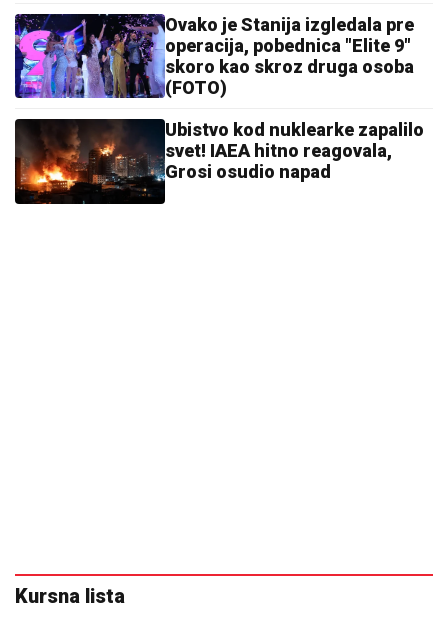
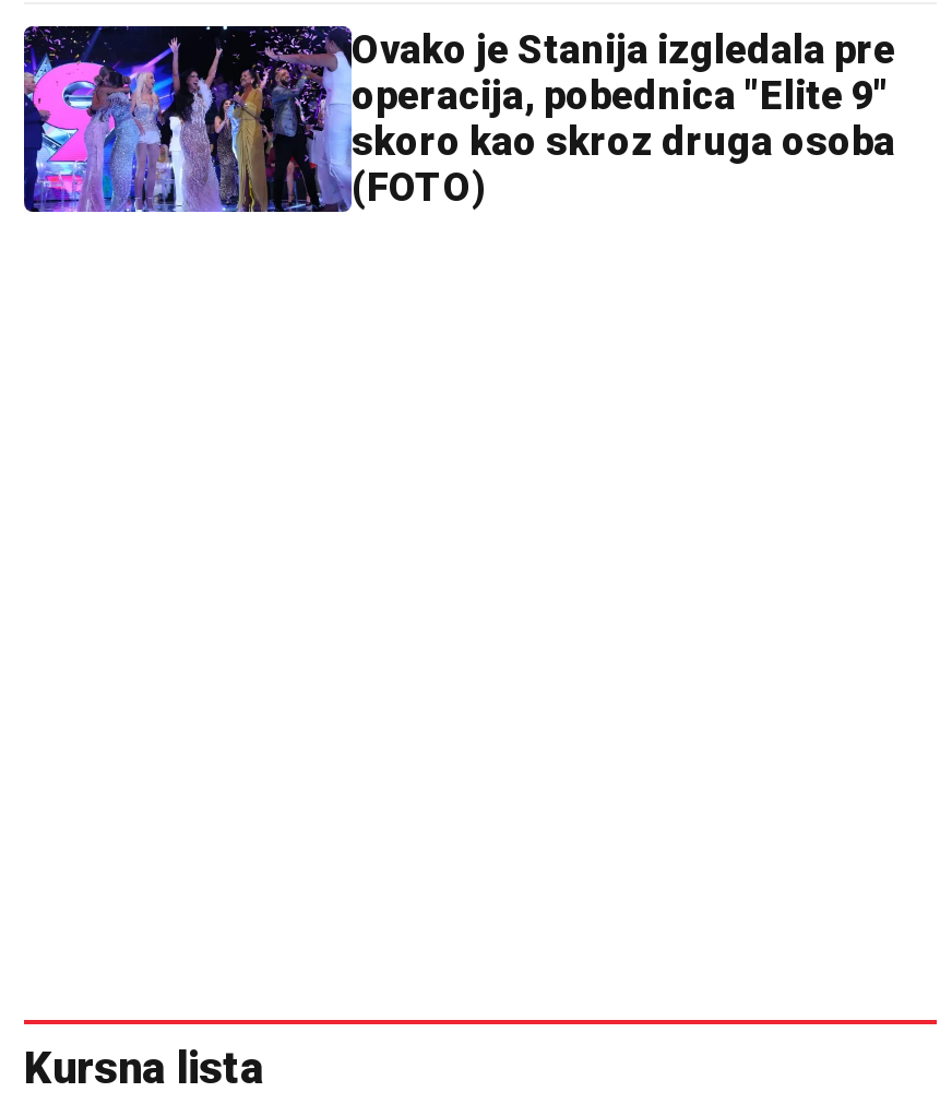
[14,118,424,205] [image] | Ubistvo kod nuklearke zapalilo | svet! IAEA hitno reagovala, | Grosi osudio napad -> none

